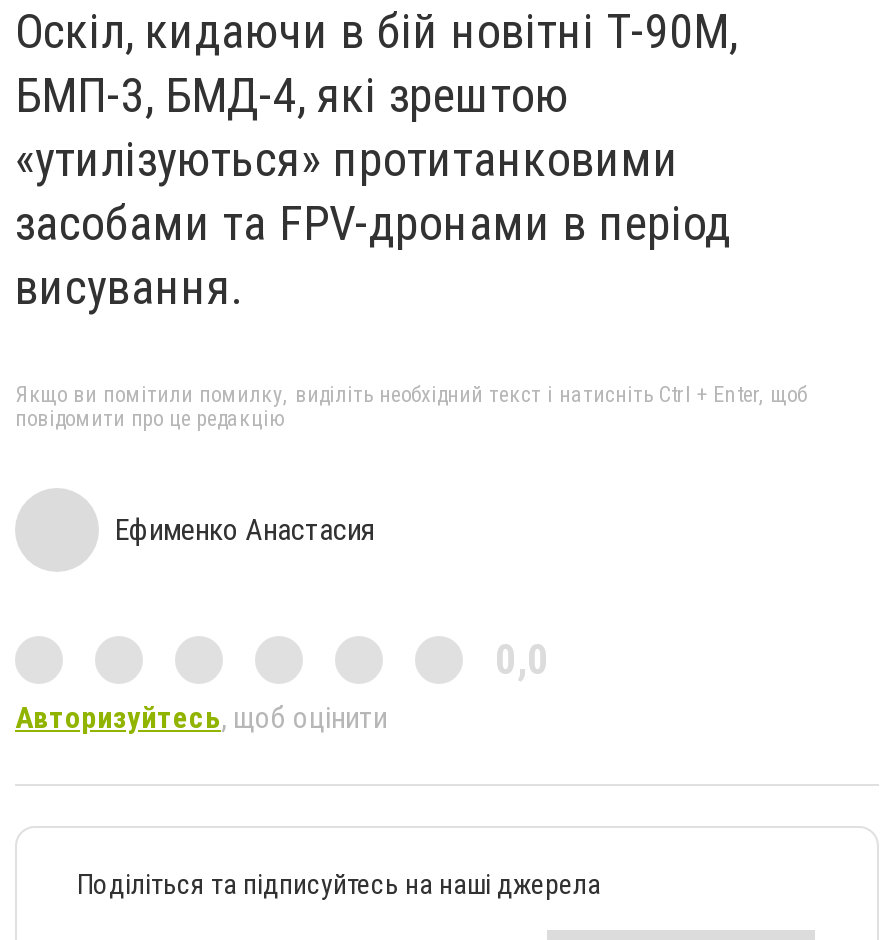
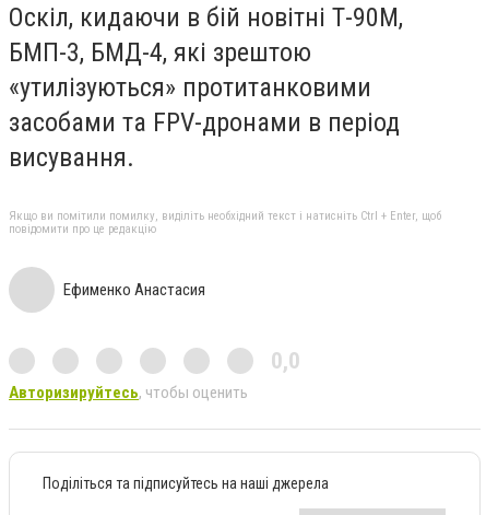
[15,700,387,736] Авторизуйтесь, щоб оцінити -> [9,383,248,402] Авторизируйтесь, чтобы оценить

